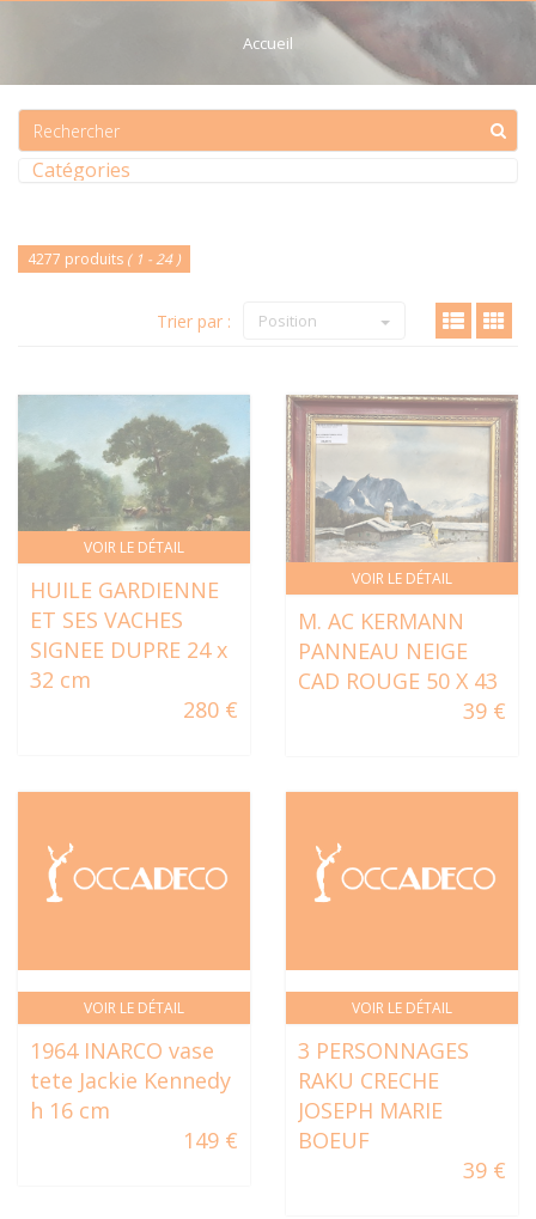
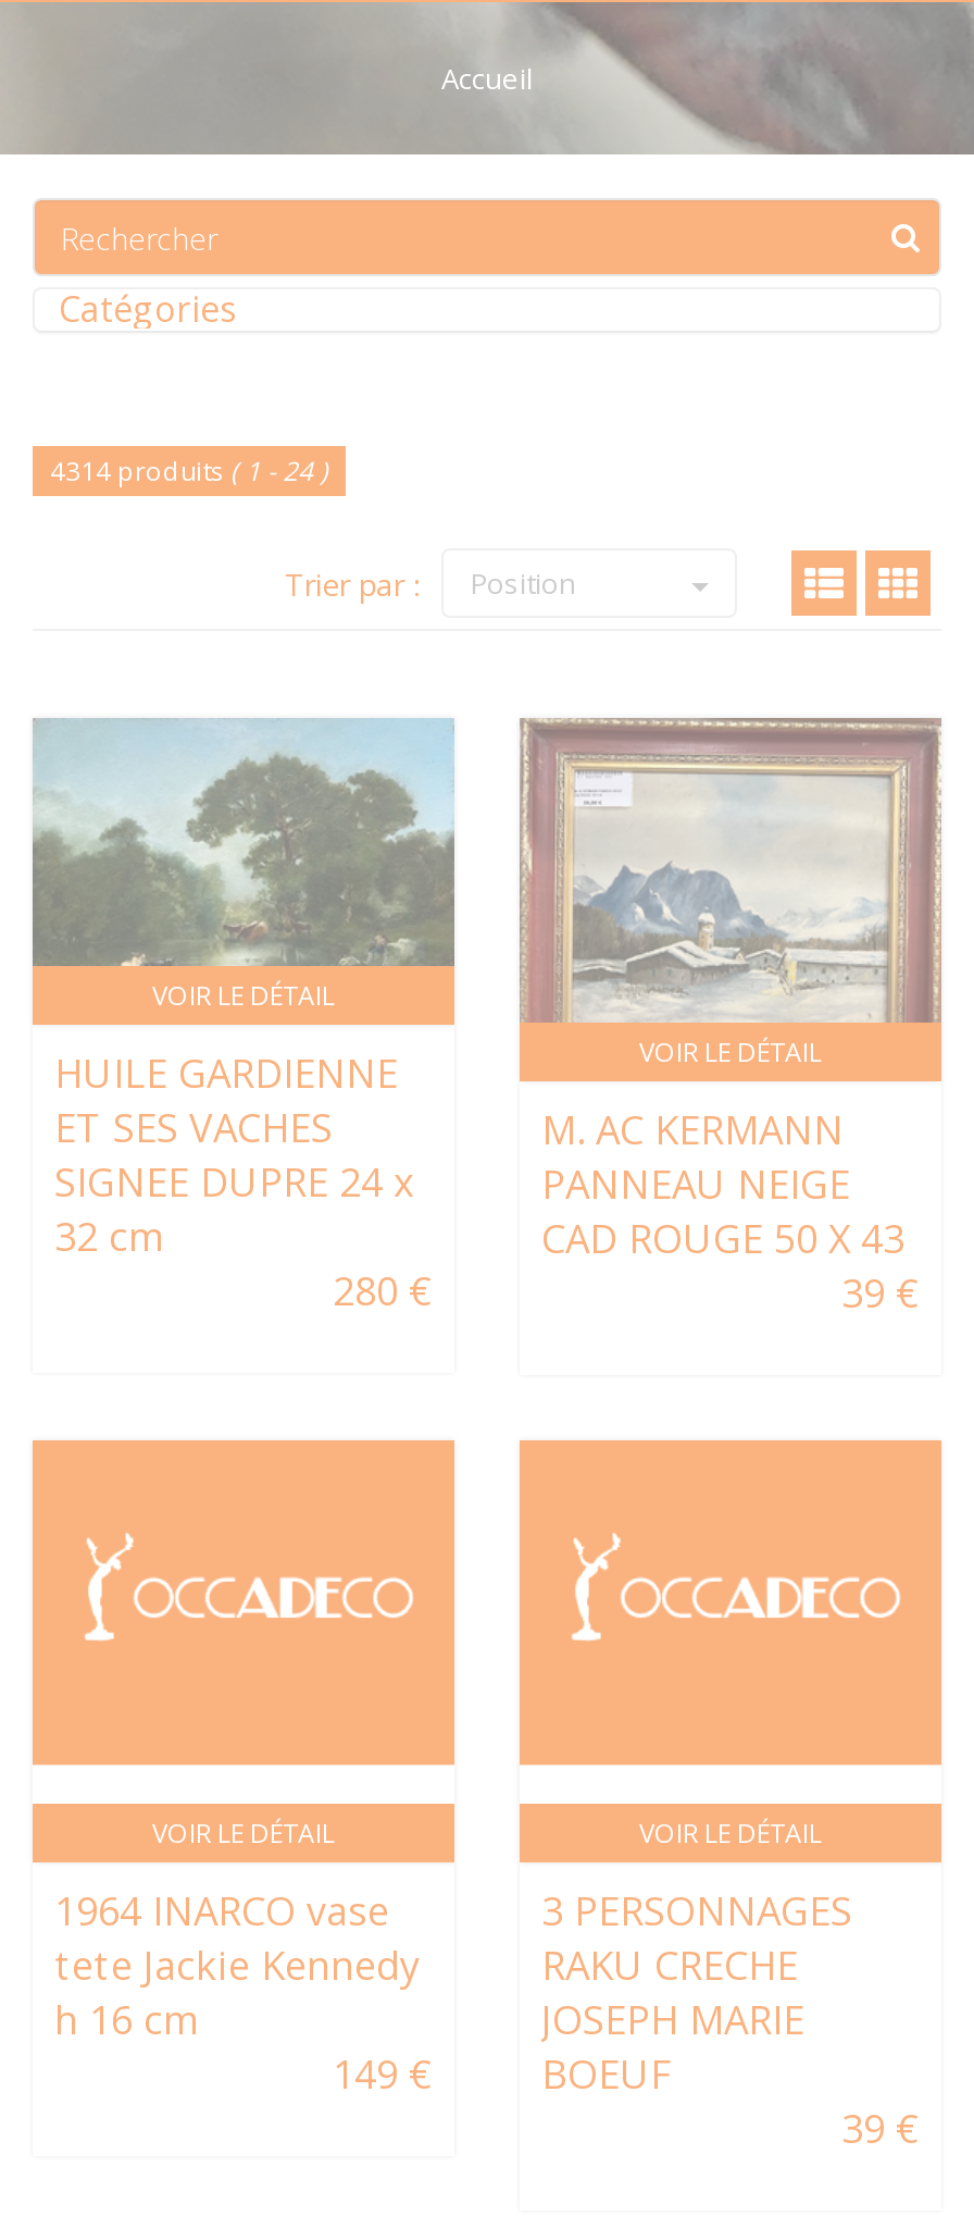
[28,249,181,269] 4277 produits ( 1 - 24 ) -> [50,453,328,490] 4314 produits ( 1 - 24 )

